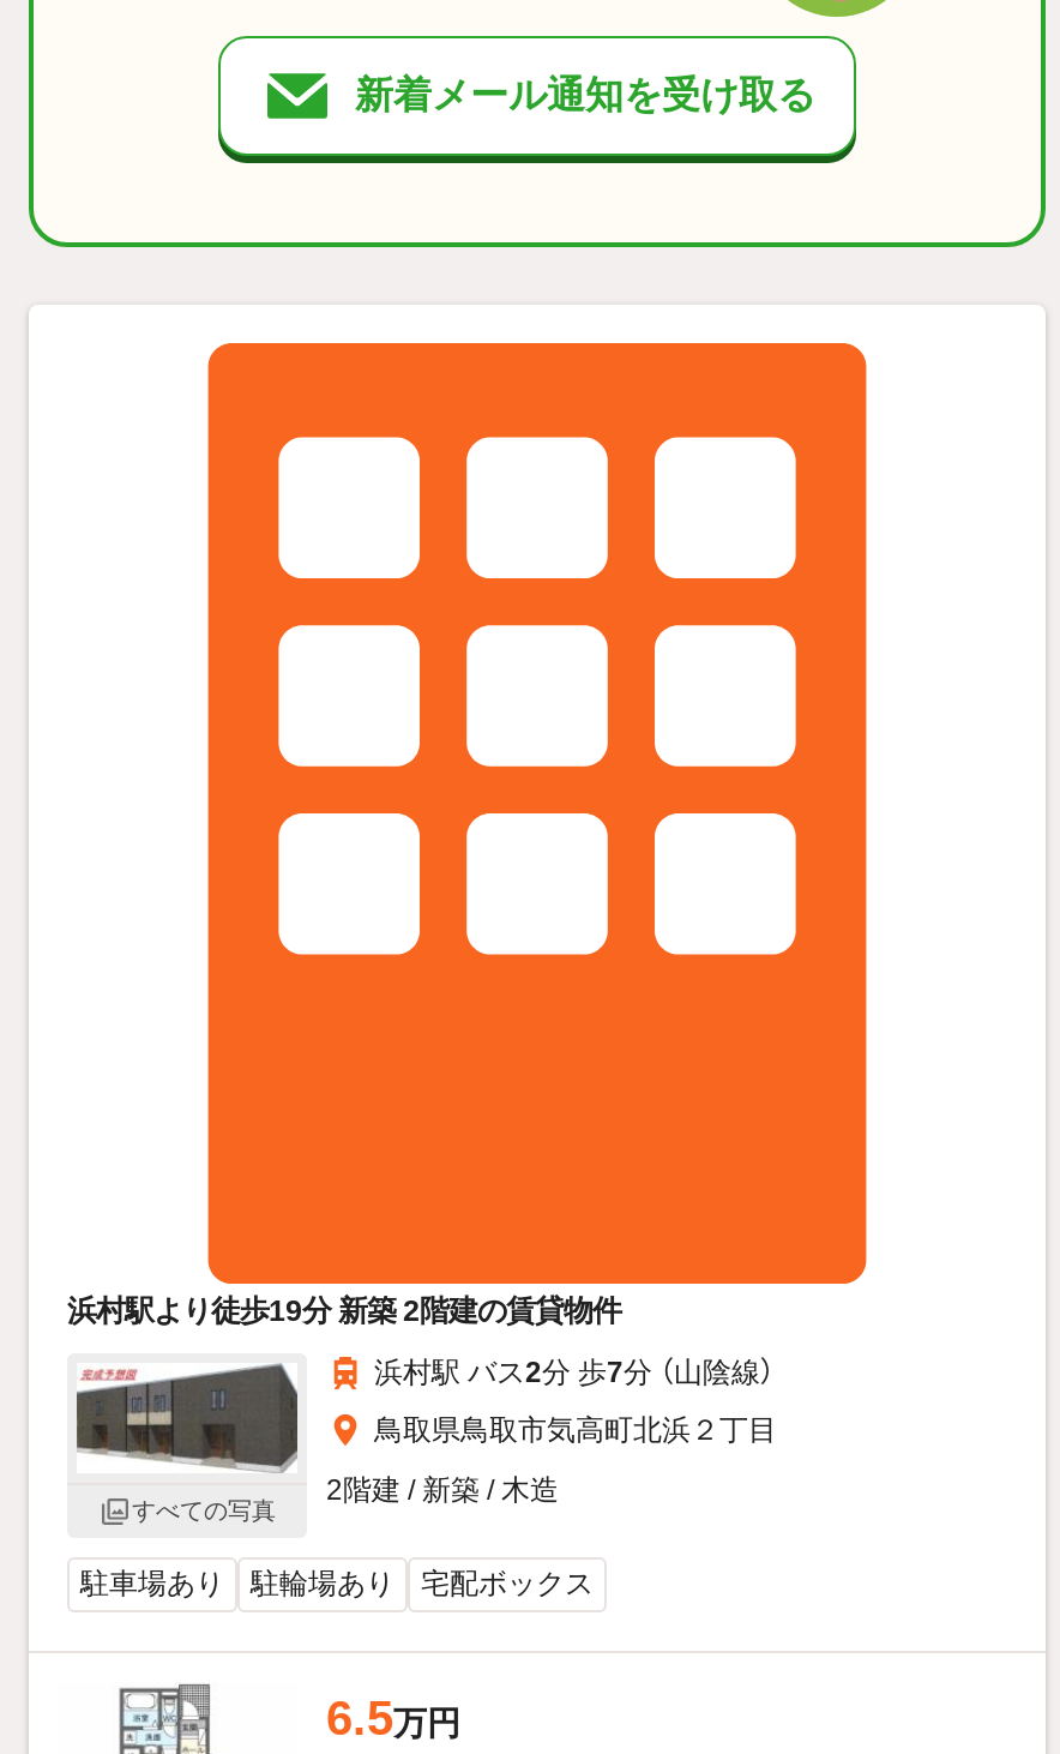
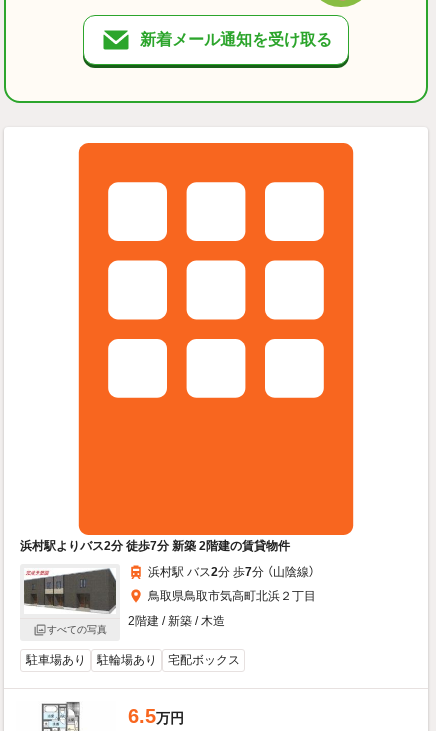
[67,1295,621,1329] 浜村駅より徒歩19分 新築 2階建の賃貸物件 -> [20,540,290,554] 浜村駅よりバス2分 徒歩7分 新築 2階建の賃貸物件

